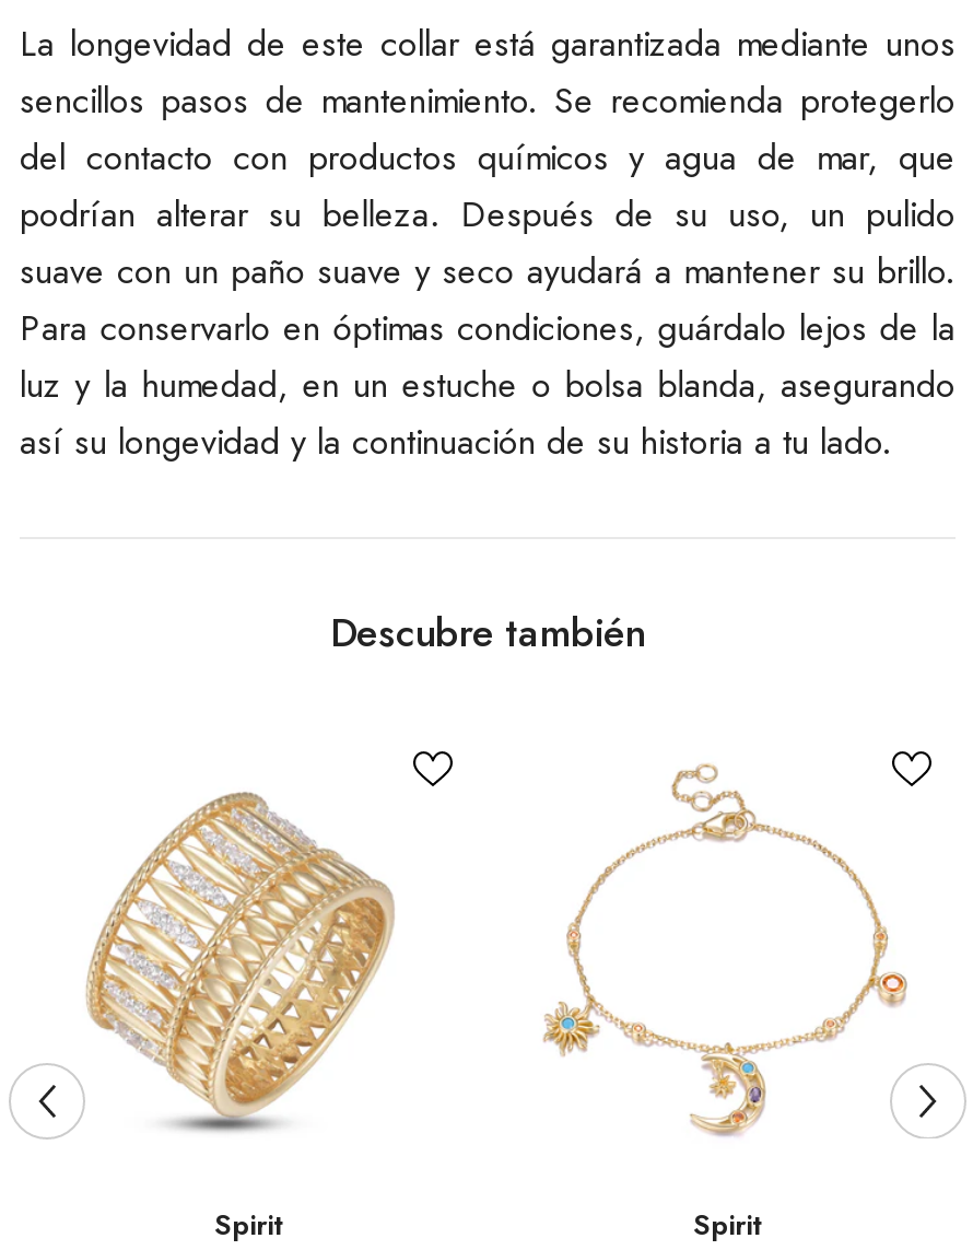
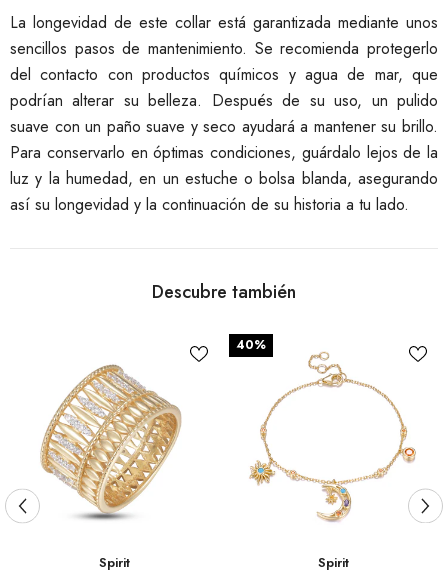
none -> [236,336,266,354] 40%

